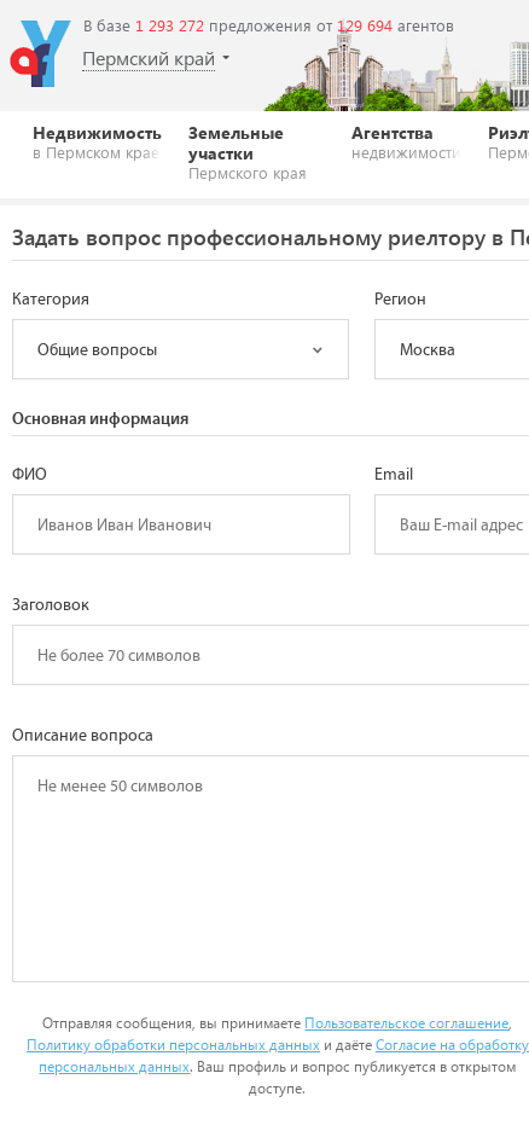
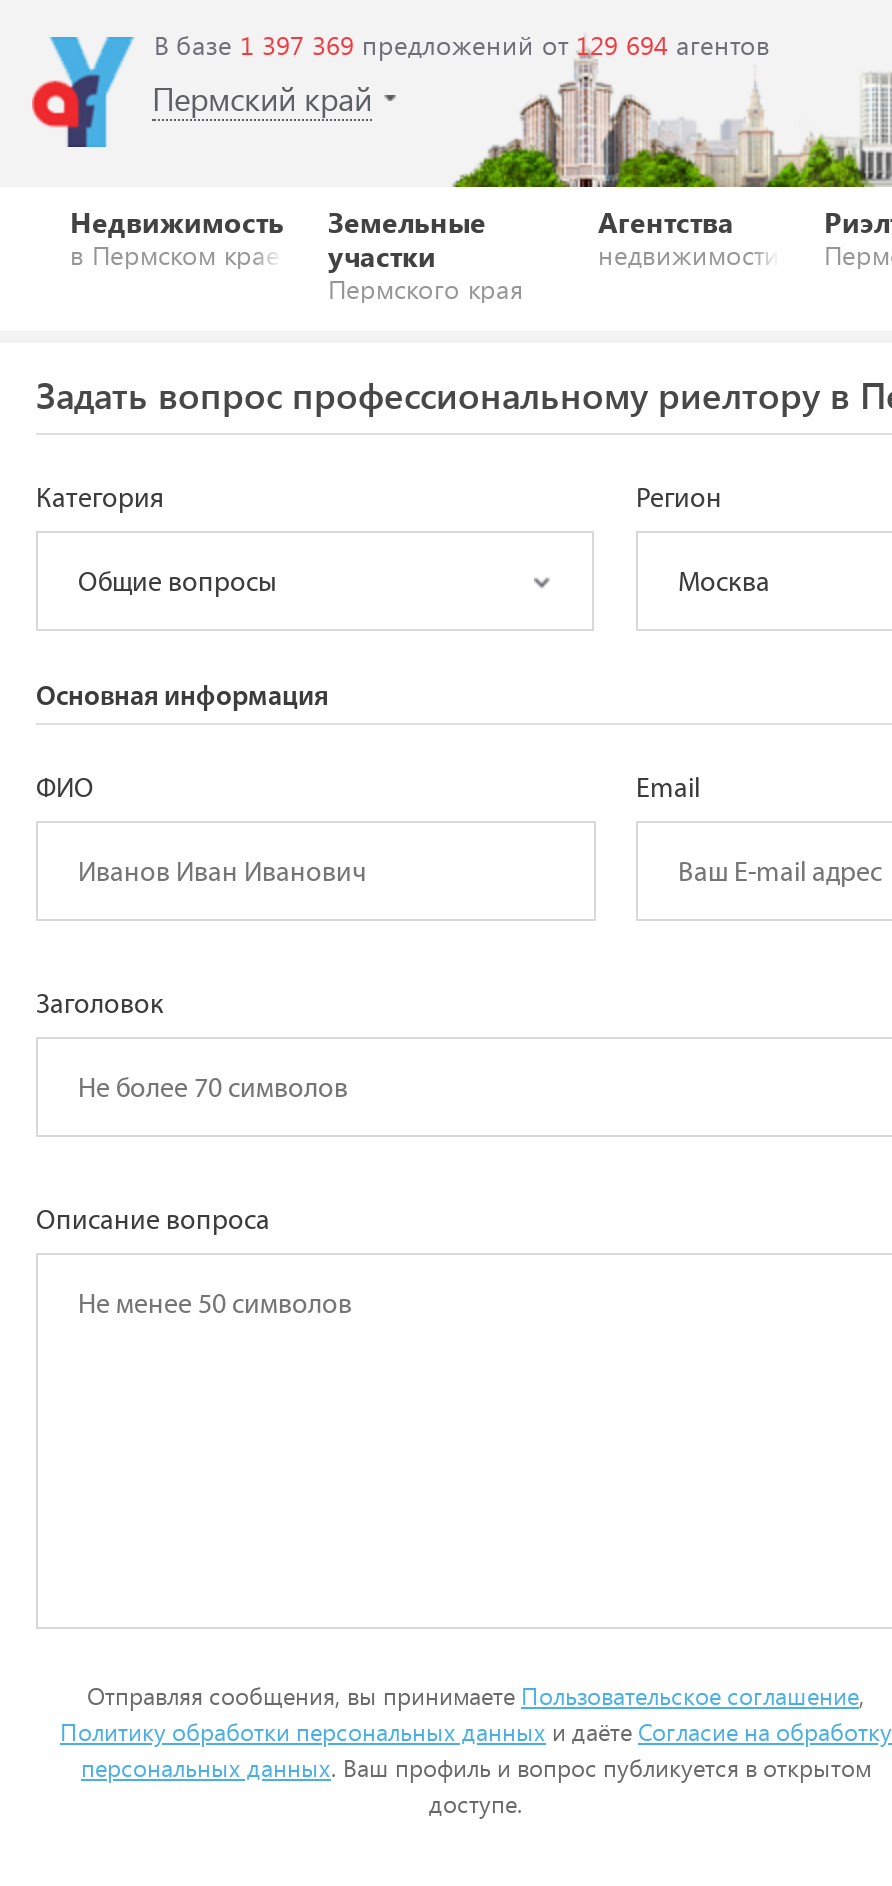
[83,14,459,35] В базе 1 293 272 предложения от 129 694 агентов -> [154,27,778,61] В базе 1 397 369 предложений от 129 694 агентов

